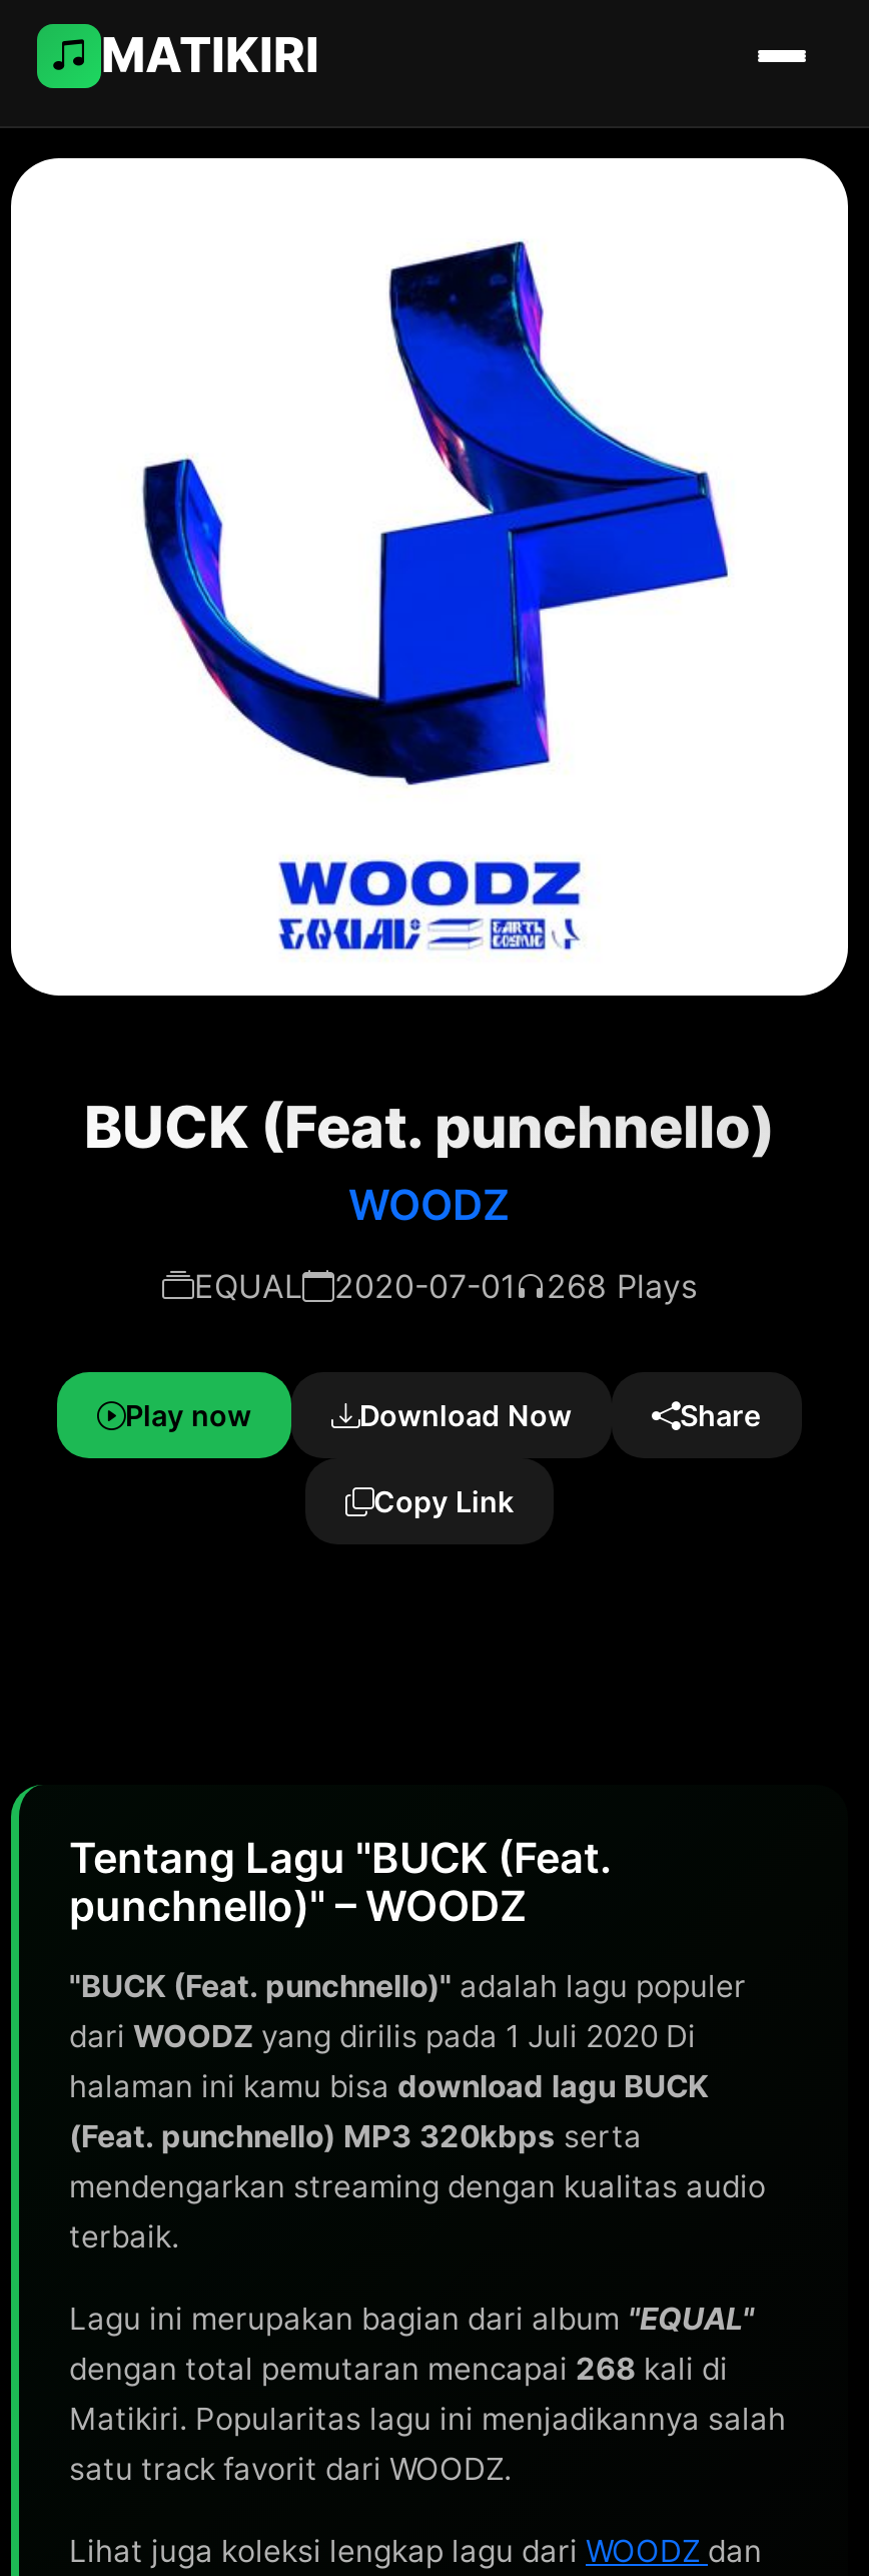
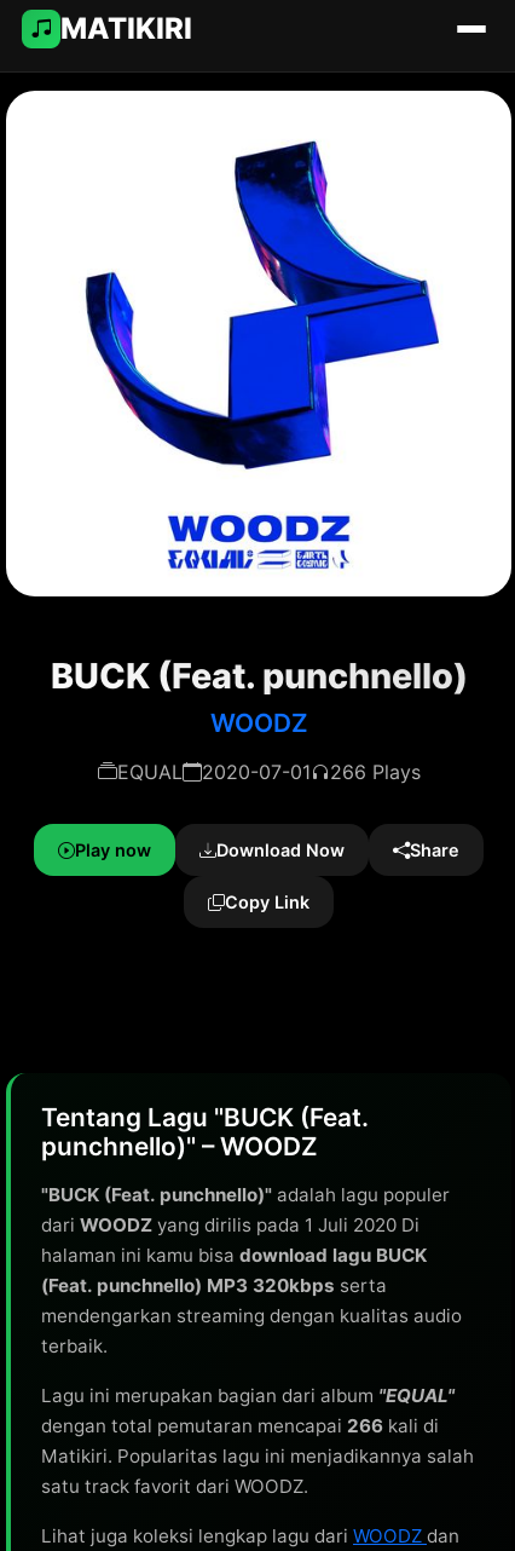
[194,1266,697,1306] EQUAL 2020-07-01 268 Plays -> [117,760,420,784] EQUAL 2020-07-01 266 Plays
[69,2350,728,2388] dengan total pemutaran mencapai 268 kali di -> [41,1414,439,1437] dengan total pemutaran mencapai 266 kali di

